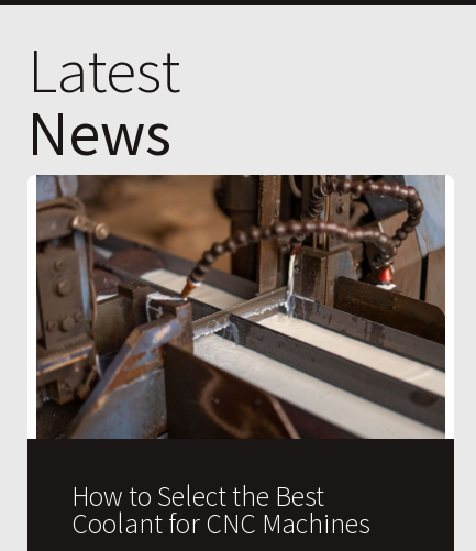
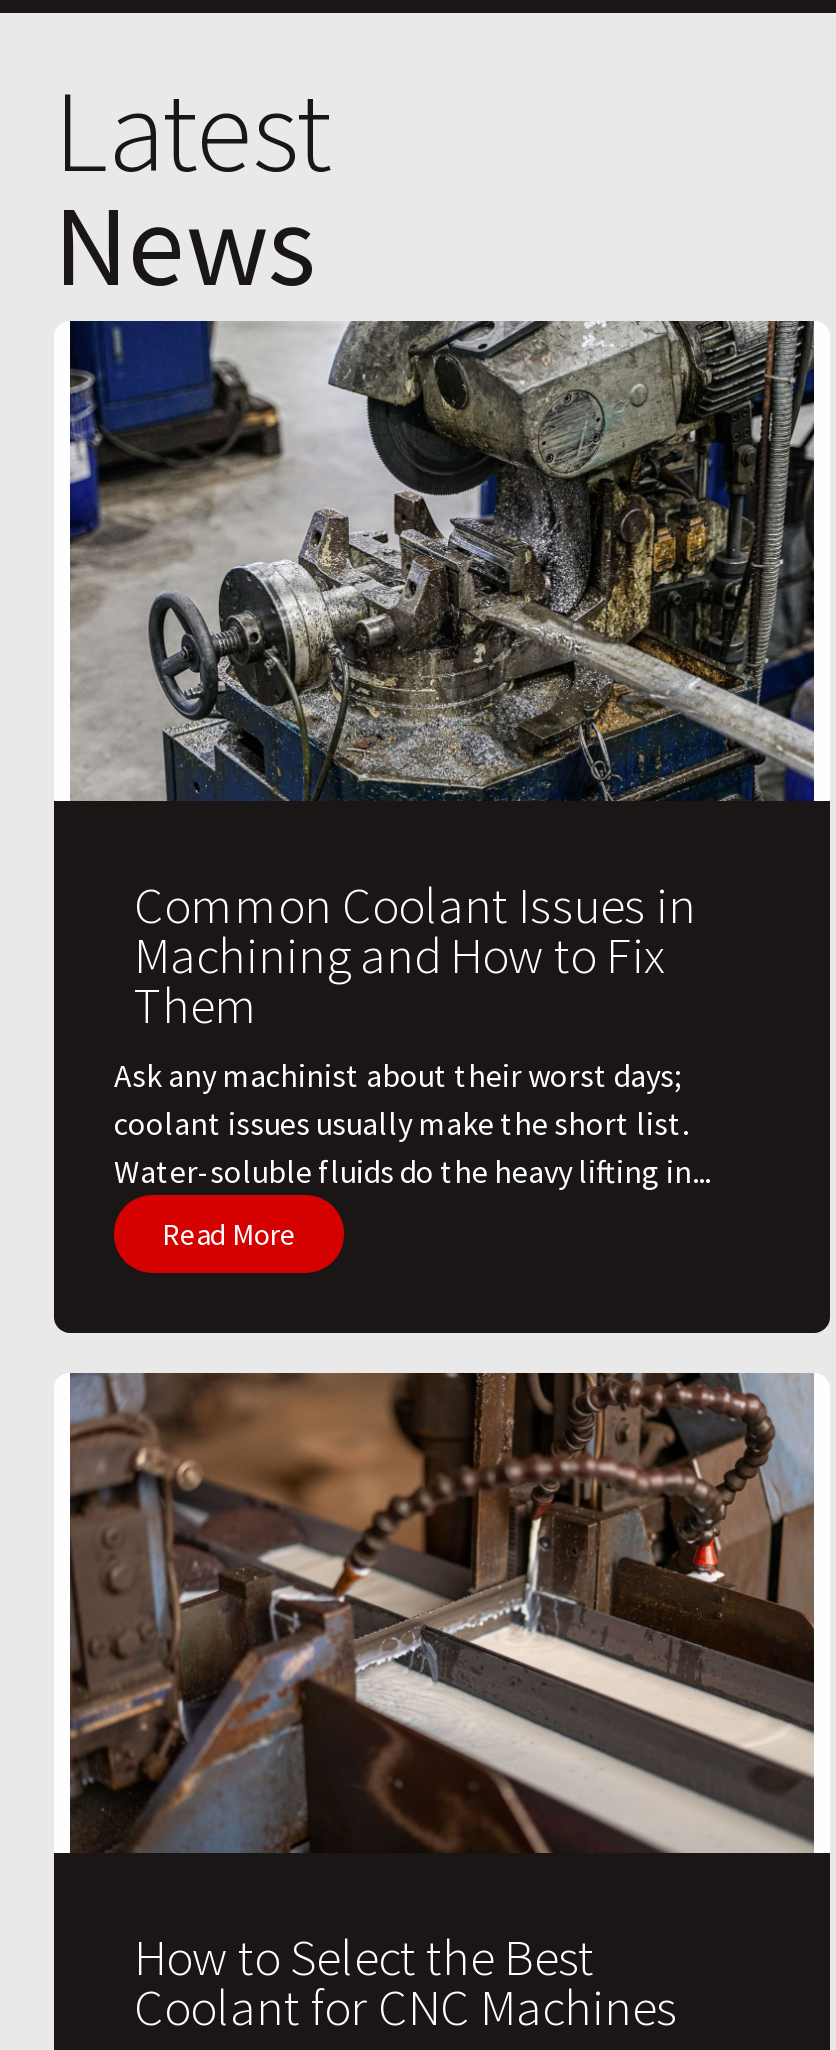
none -> [70,321,816,1253] [image] | Common Coolant Issues in | Machining and How to Fix | Them | Ask any machinist about their worst days; | coolant issues usually make the short list. | Water-soluble fluids do the heavy lifting in... | Read More

